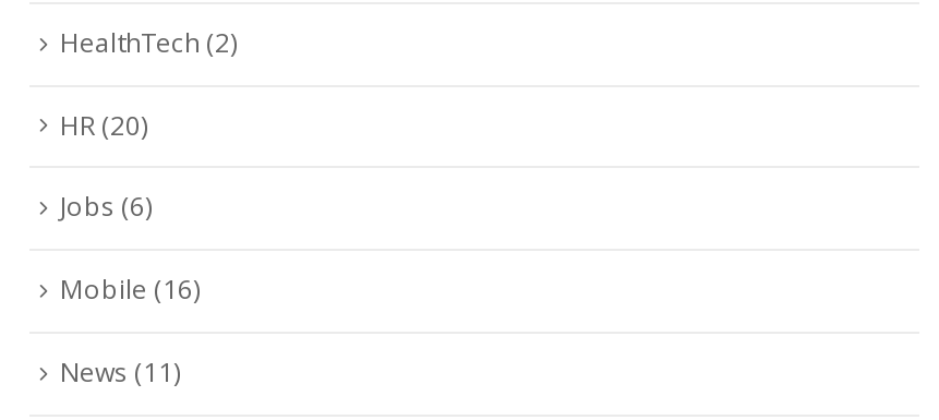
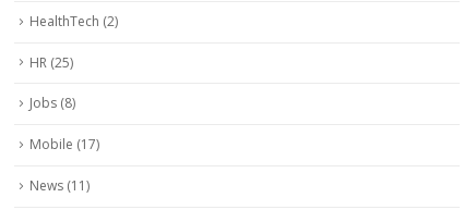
[60,106,147,143] HR (20) -> [29,53,73,71] HR (25)
[60,188,152,225] Jobs (6) -> [29,94,75,112] Jobs (8)
[60,271,200,308] Mobile (16) -> [29,135,99,154] Mobile (17)

